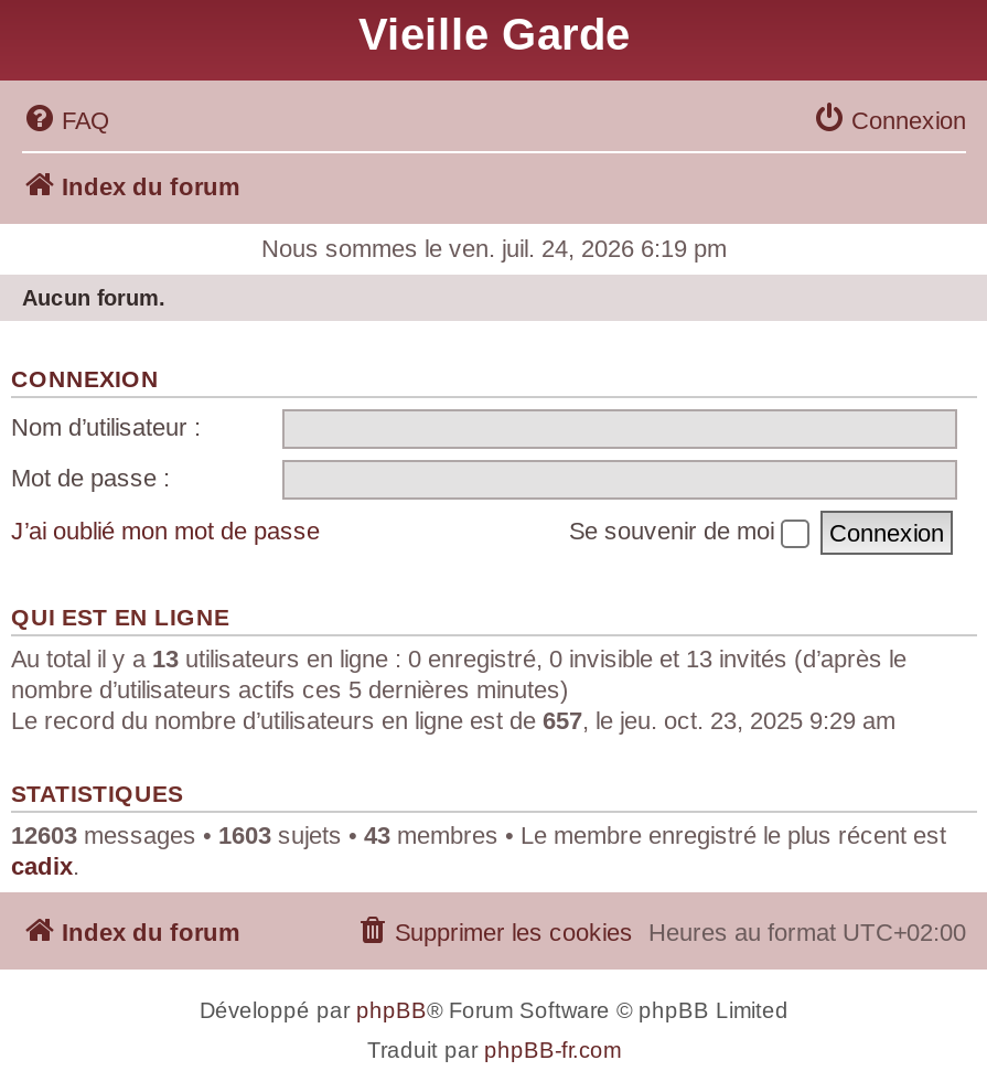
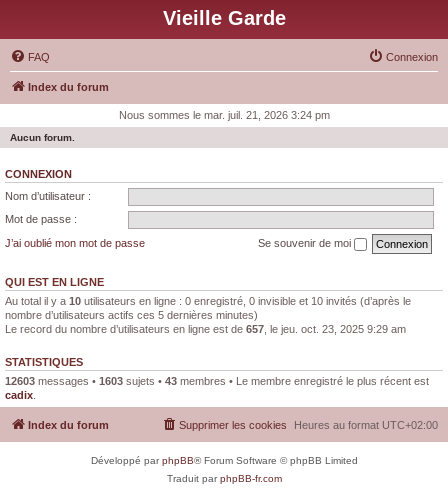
[261,235,727,261] Nous sommes le ven. juil. 24, 2026 6:19 pm -> [118,109,329,121] Nous sommes le mar. juil. 21, 2026 3:24 pm
[11,644,906,671] Au total il y a 13 utilisateurs en ligne : 0 enregistré, 0 invisible et 13 invités (d’après le -> [5,294,411,306] Au total il y a 10 utilisateurs en ligne : 0 enregistré, 0 invisible et 10 invités (d’après le

